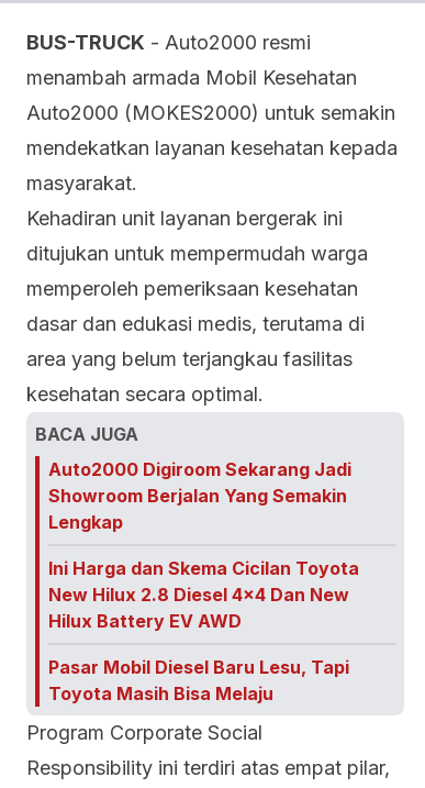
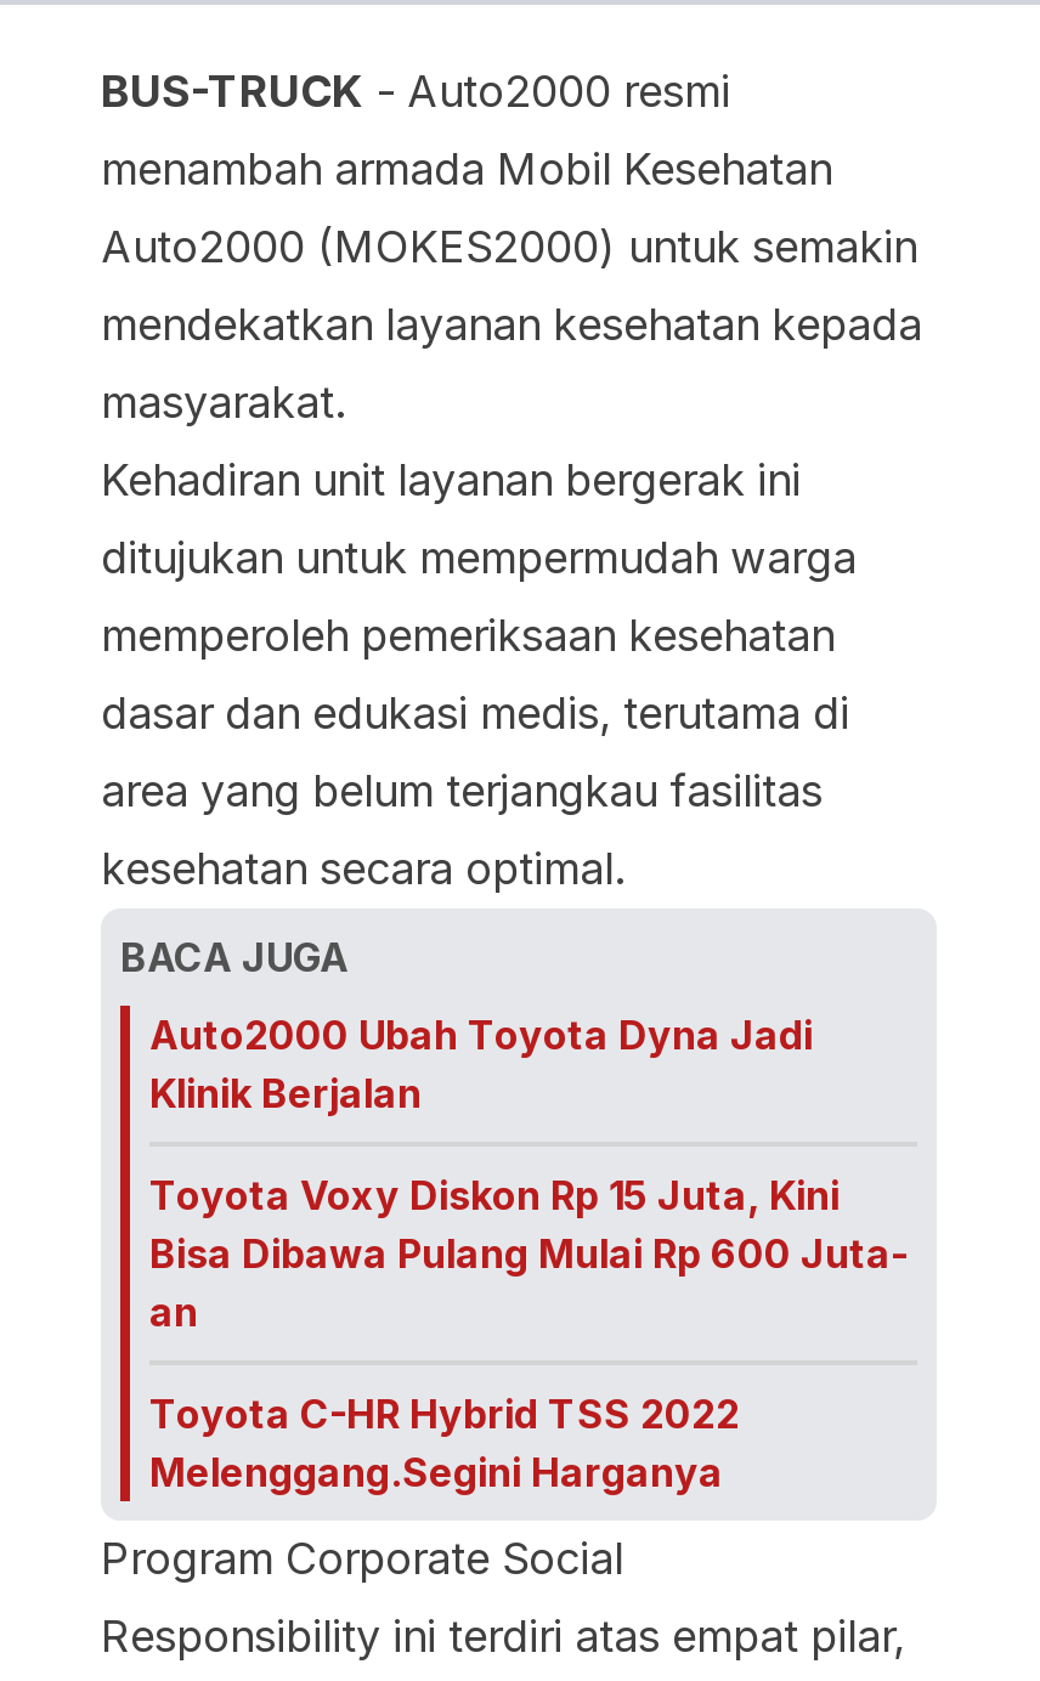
[48,458,351,533] Auto2000 Digiroom Sekarang Jadi | Showroom Berjalan Yang Semakin | Lengkap -> [149,1011,813,1117] Auto2000 Ubah Toyota Dyna Jadi | Klinik Berjalan
[48,557,359,632] Ini Harga dan Skema Cicilan Toyota | New Hilux 2.8 Diesel 4x4 Dan New | Hilux Battery EV AWD -> [149,1171,908,1336] Toyota Voxy Diskon Rp 15 Juta, Kini | Bisa Dibawa Pulang Mulai Rp 600 Juta- | an
[48,656,349,704] Pasar Mobil Diesel Baru Lesu, Tapi | Toyota Masih Bisa Melaju -> [149,1389,740,1496] Toyota C-HR Hybrid TSS 2022 | Melenggang.Segini Harganya

